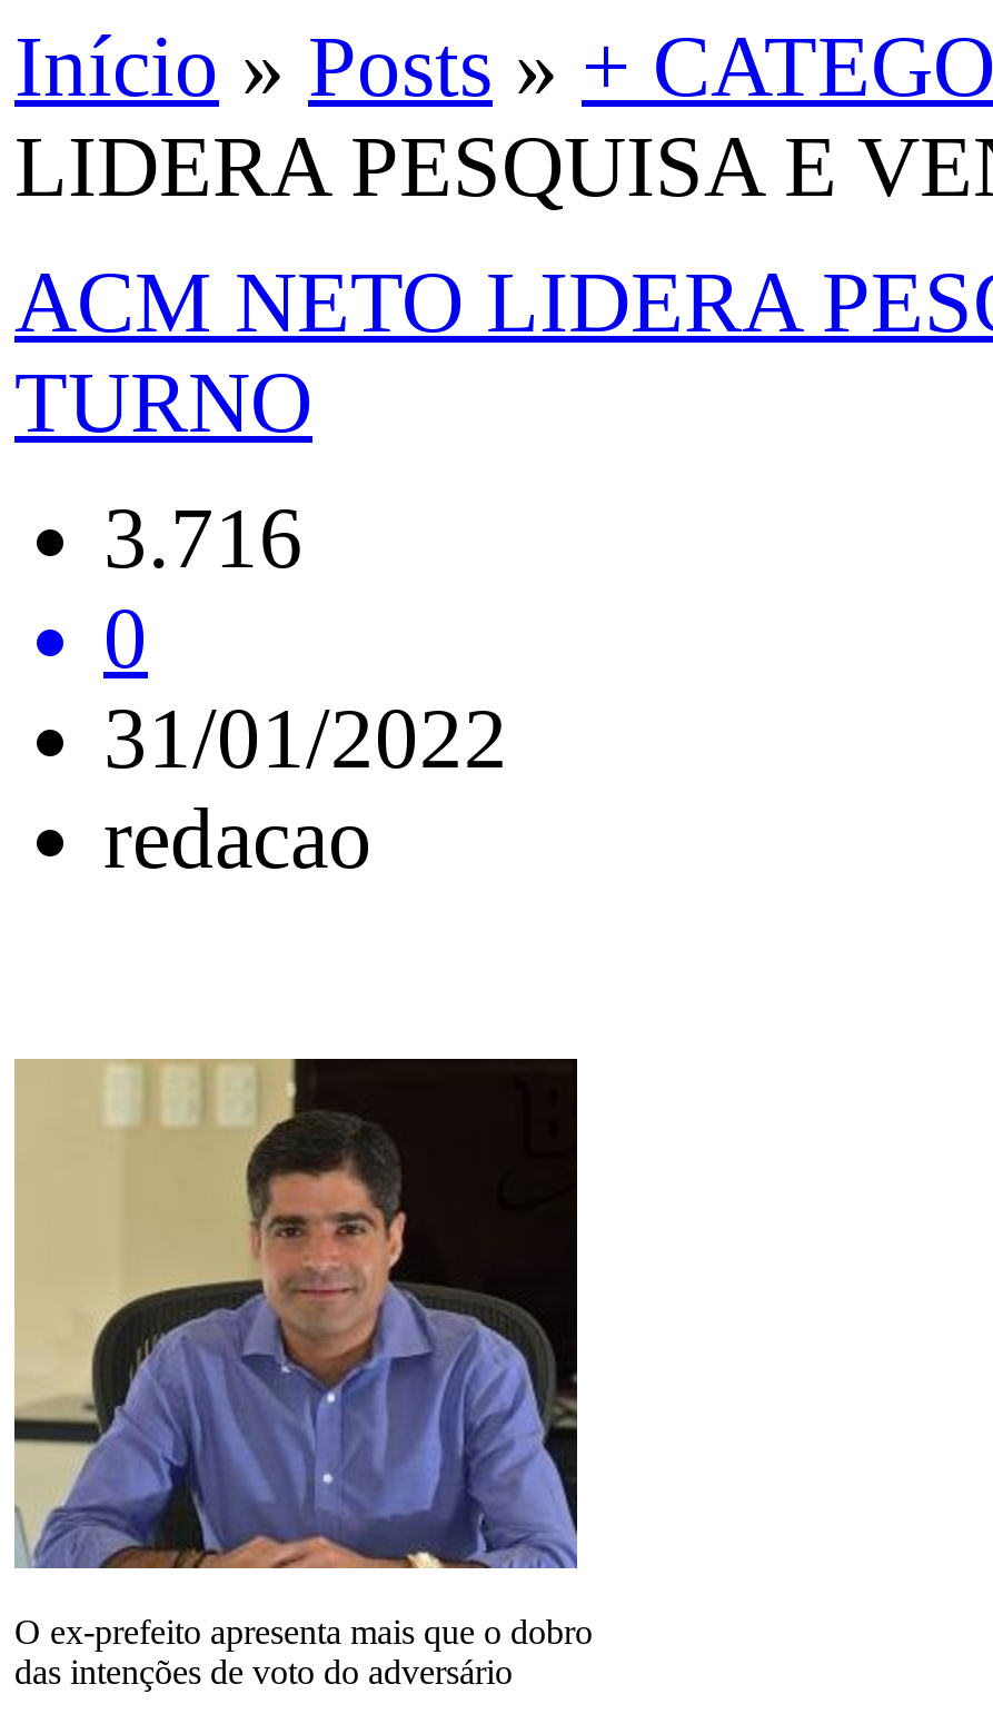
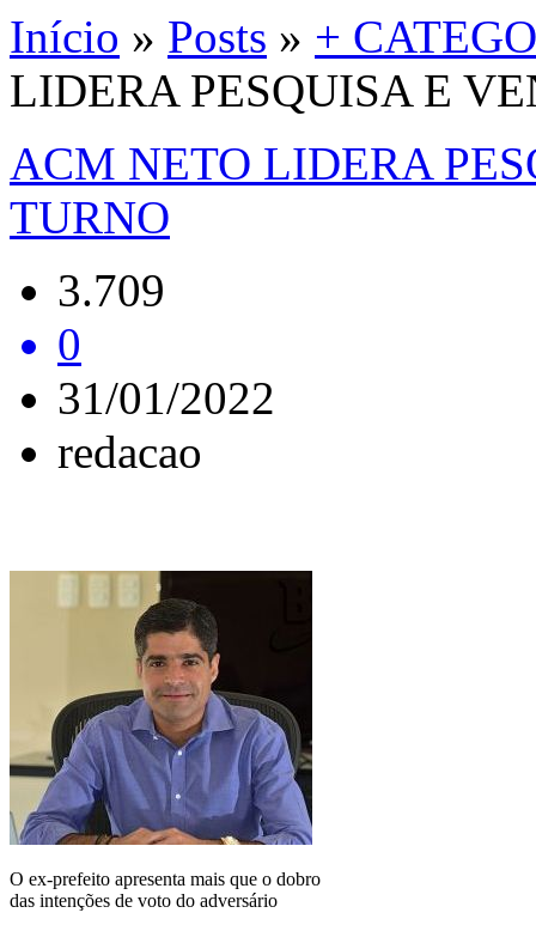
[103,489,304,585] 3.716 -> [57,264,165,316] 3.709

